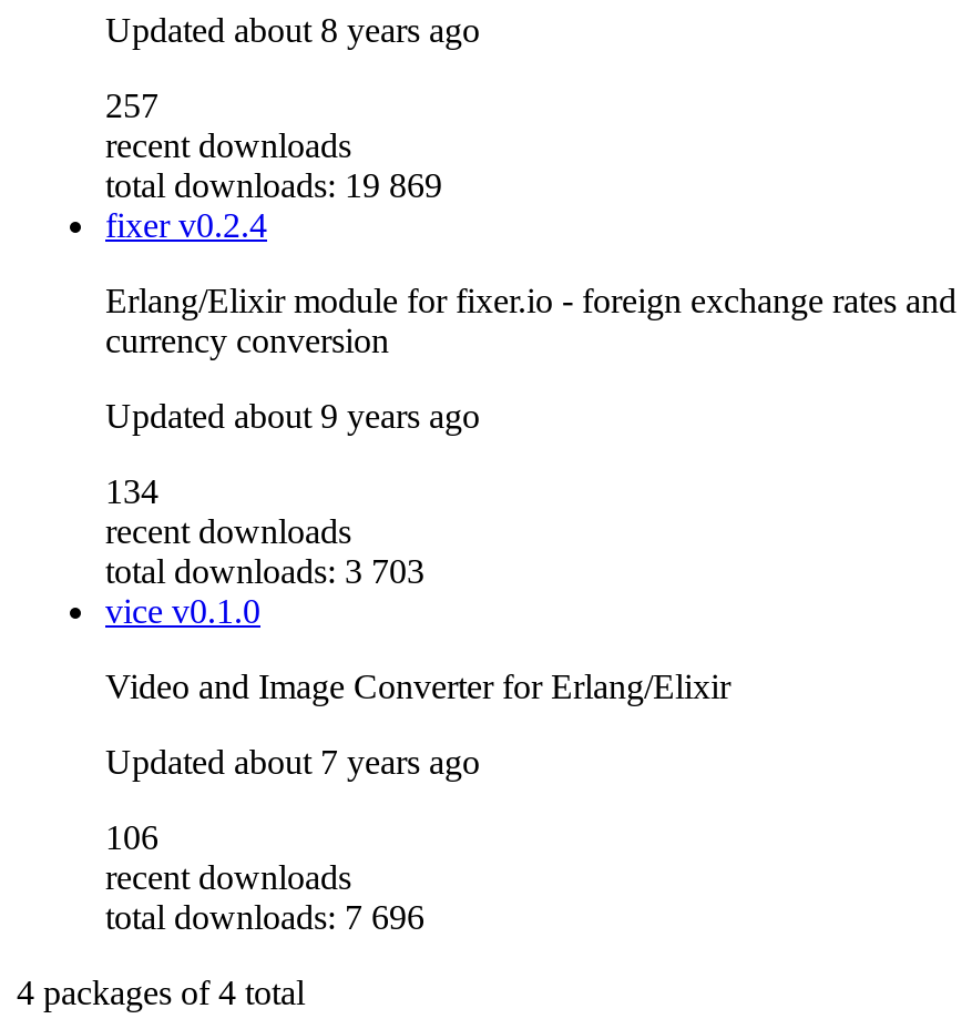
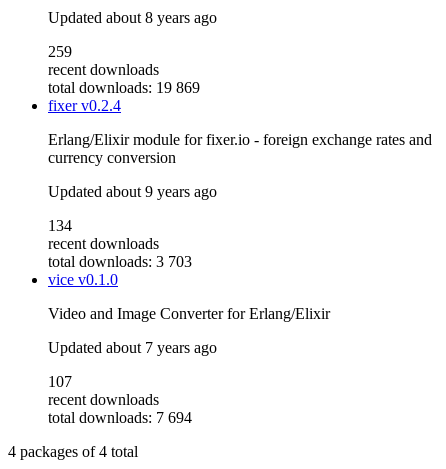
[105,87,158,125] 257 -> [48,43,72,60] 259
[105,819,158,857] 106 -> [48,373,72,390] 107
[105,899,424,937] total downloads: 7 696 -> [48,409,192,426] total downloads: 7 694

